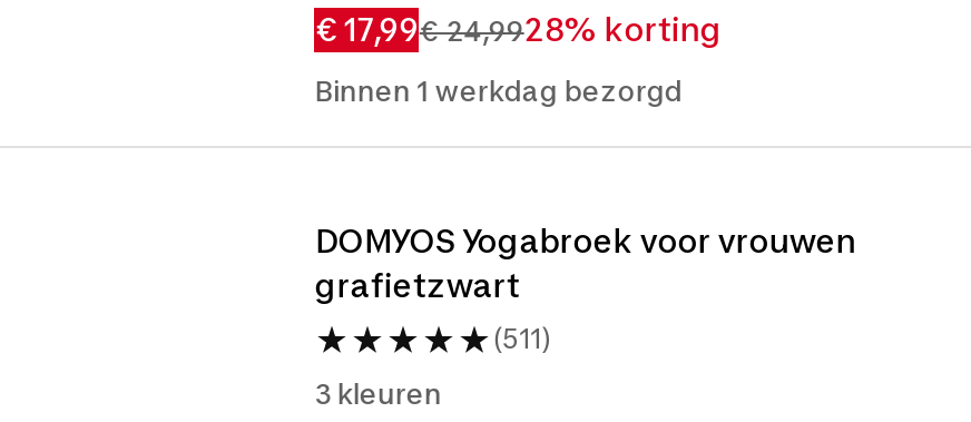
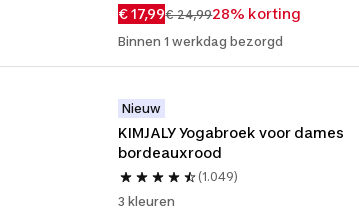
[315,222,856,355] DOMYOS Yogabroek voor vrouwen | grafietzwart | (511) -> [118,101,344,184] Nieuw | KIMJALY Yogabroek voor dames | bordeauxrood | (1.049)

